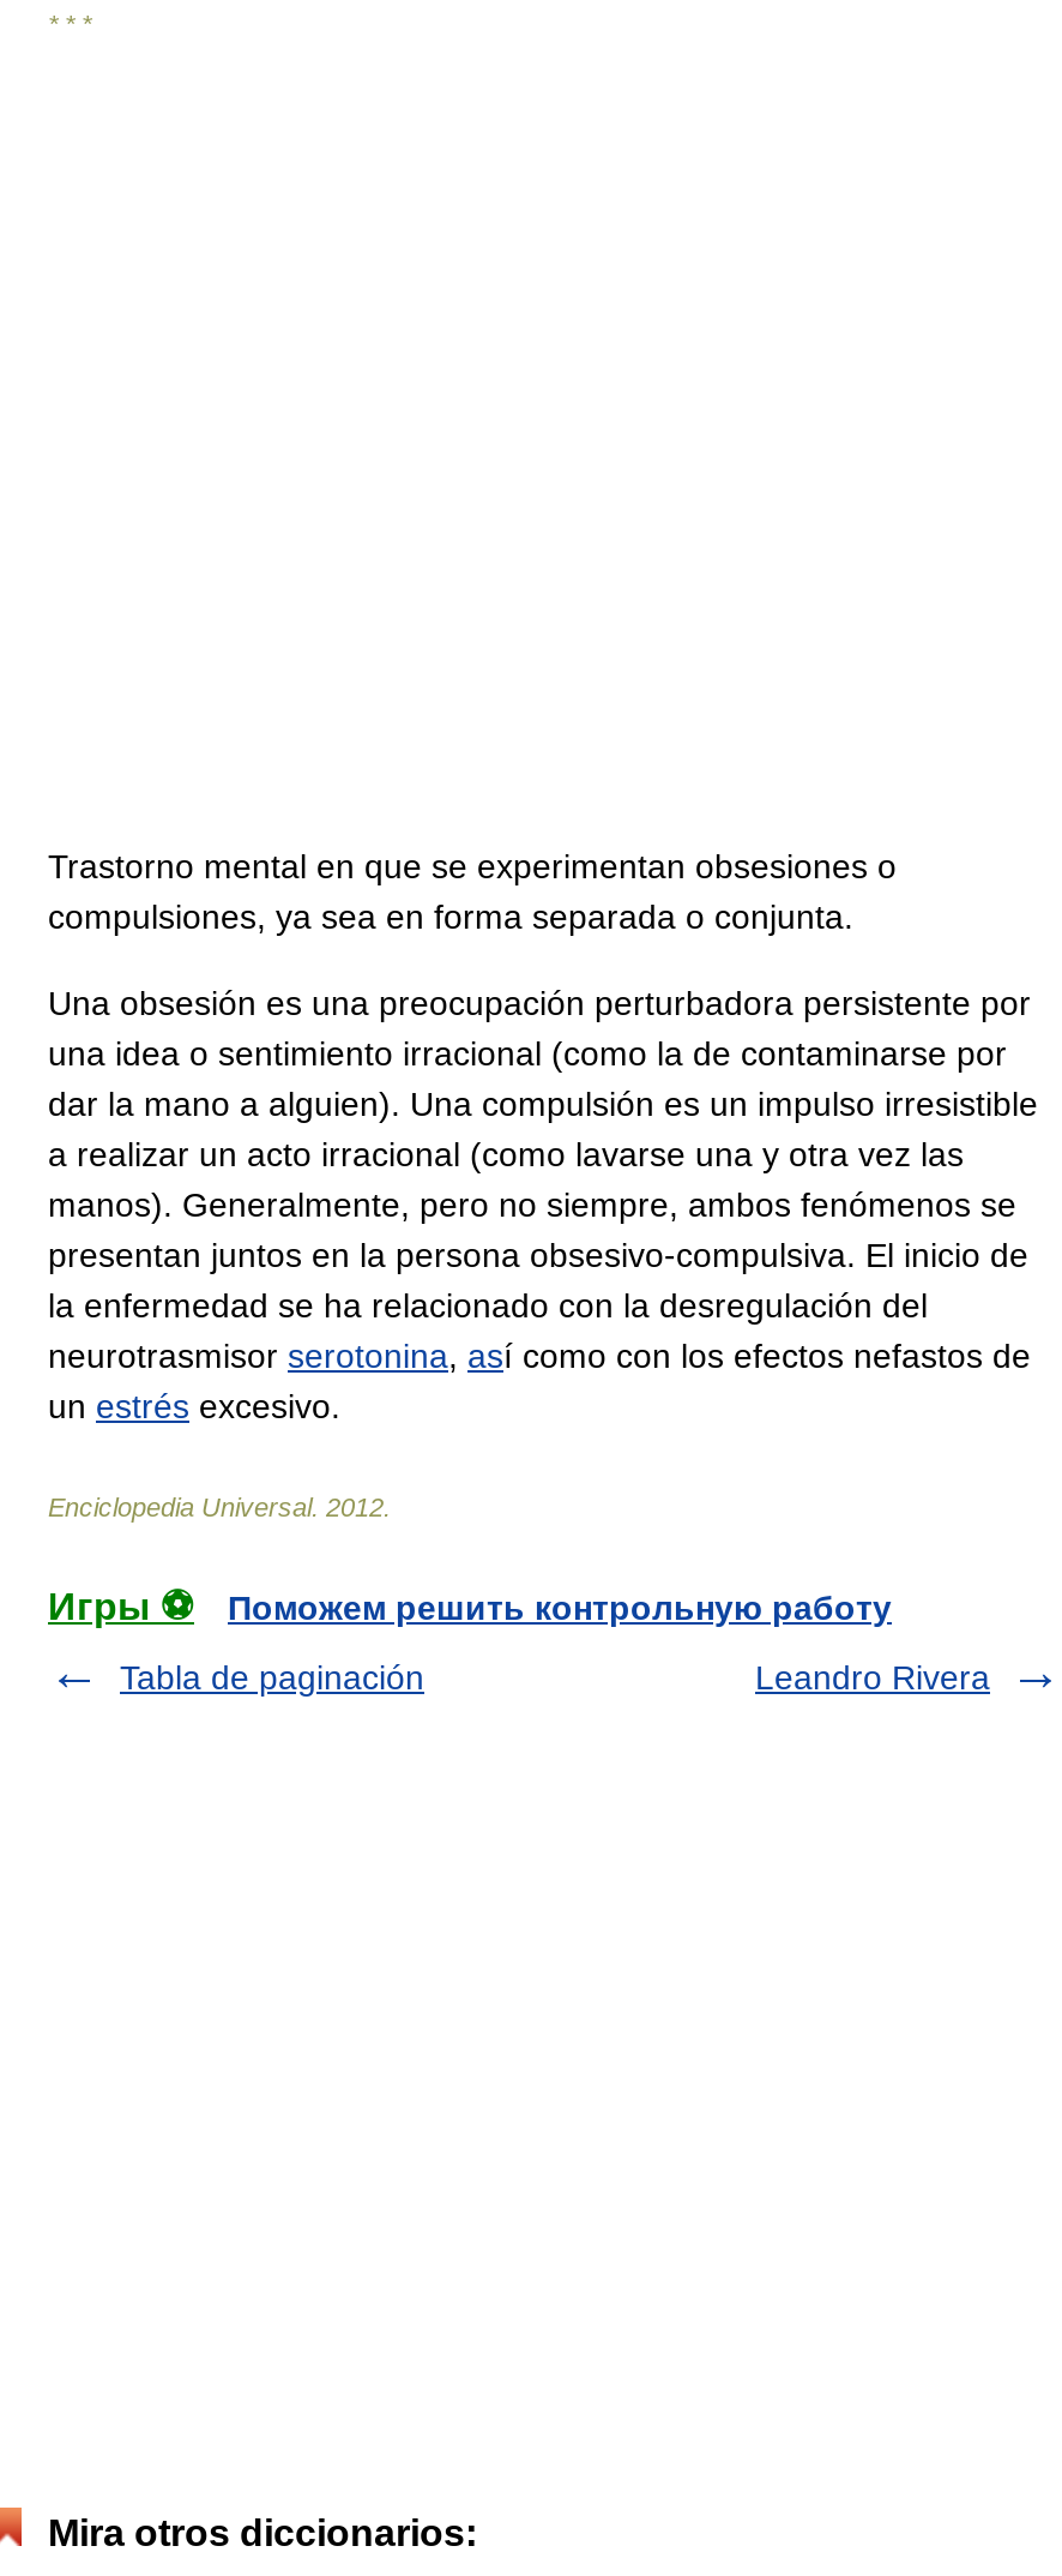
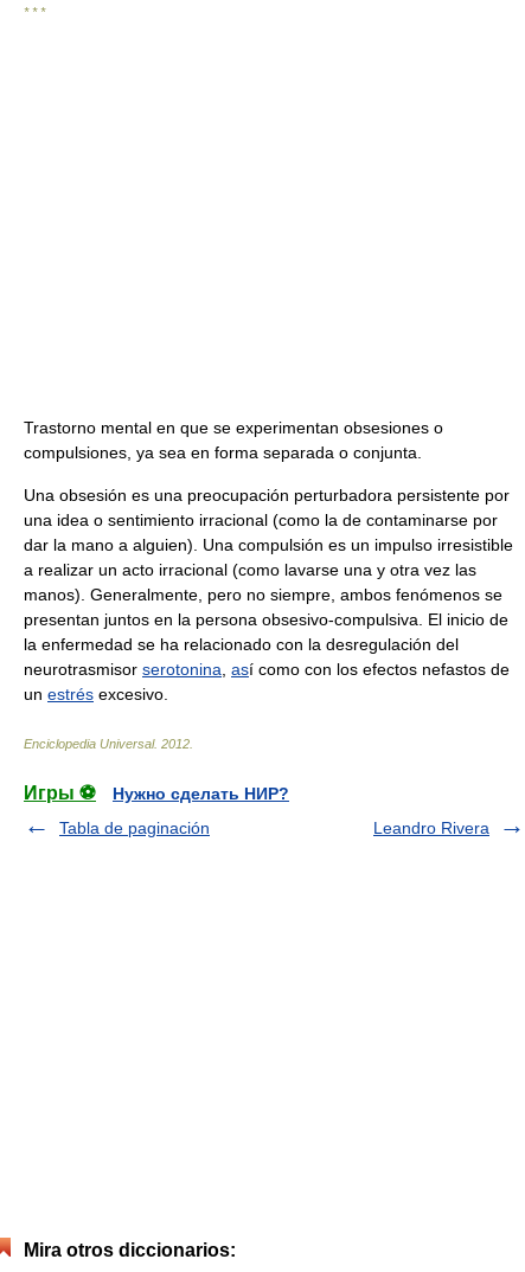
[228,1589,892,1627] Поможем решить контрольную работу -> [113,784,289,803] Нужно сделать НИР?

